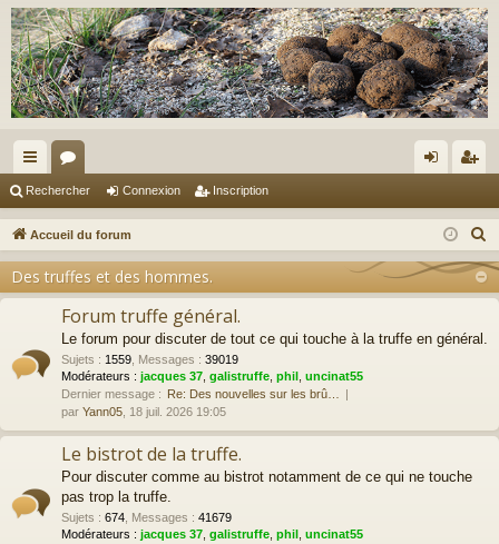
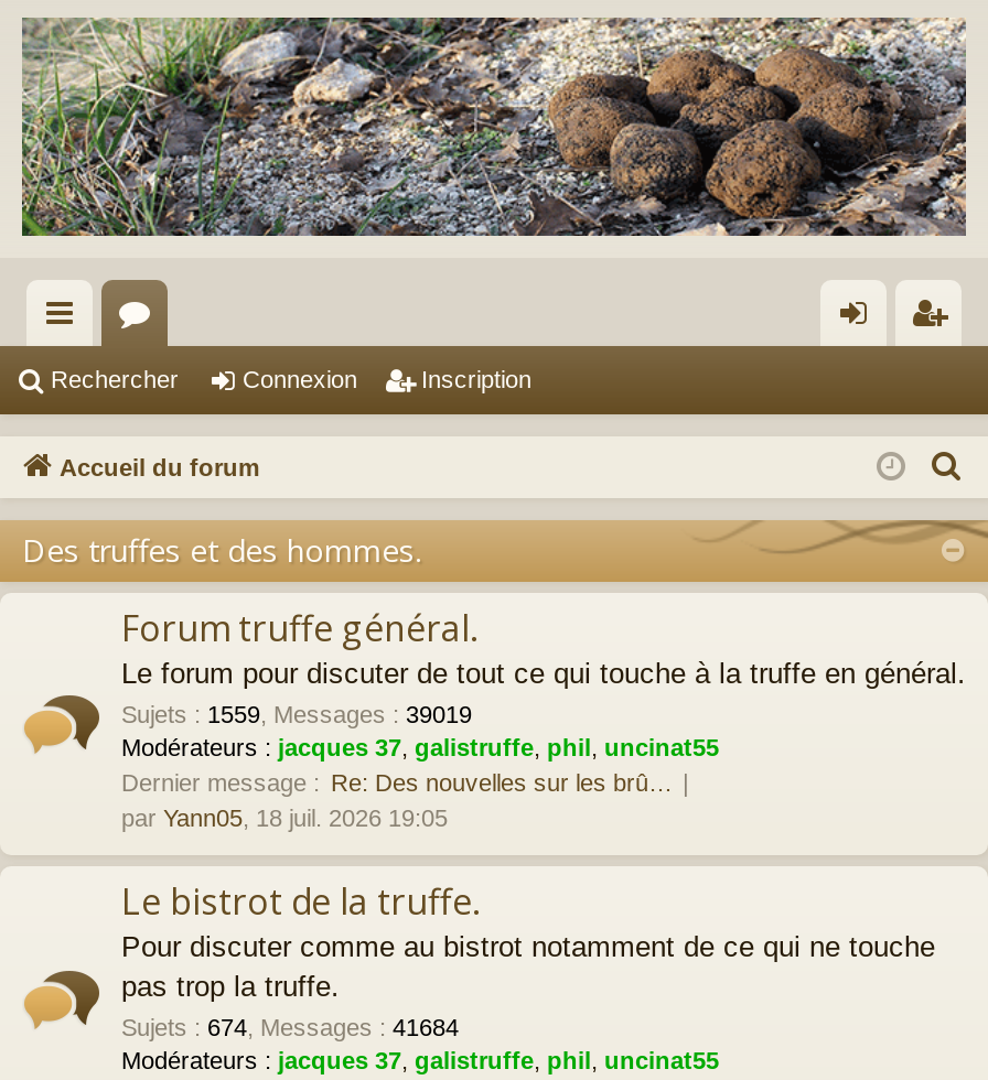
[61,511,232,524] Sujets: 674, Messages: 41679 -> [121,1015,459,1041] Sujets: 674, Messages: 41684

